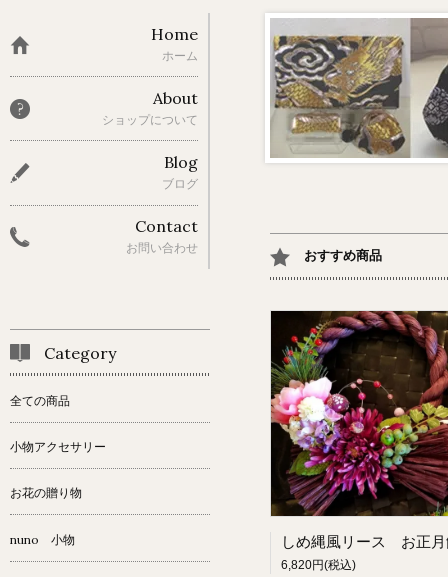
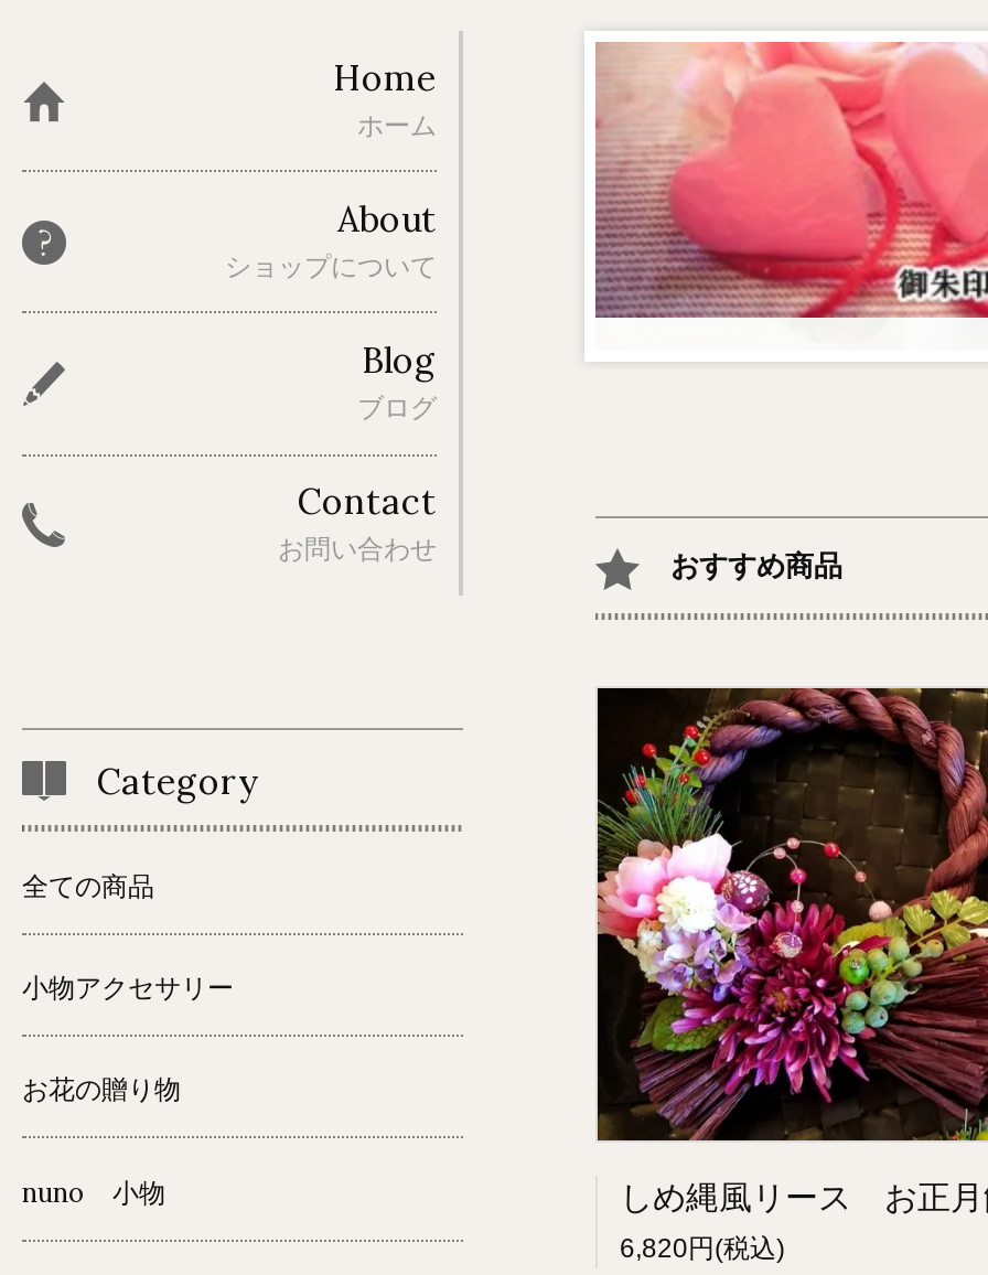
[270,18,445,159] [image] -> [595,40,981,351] [image]

